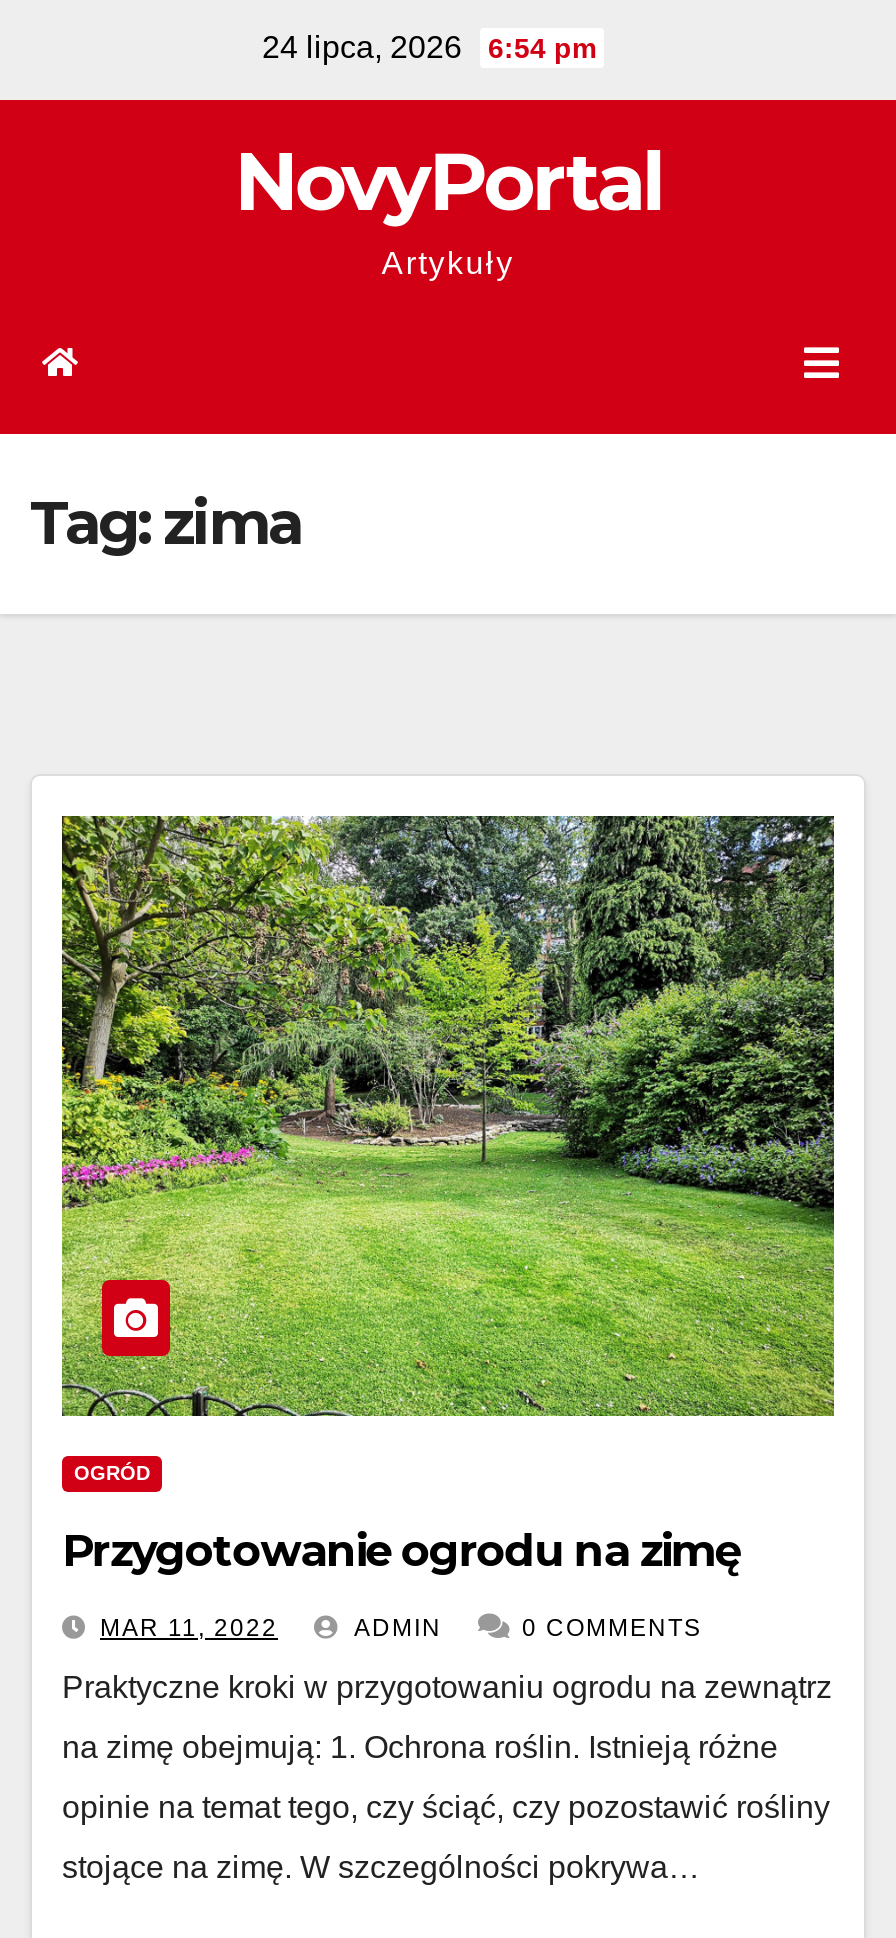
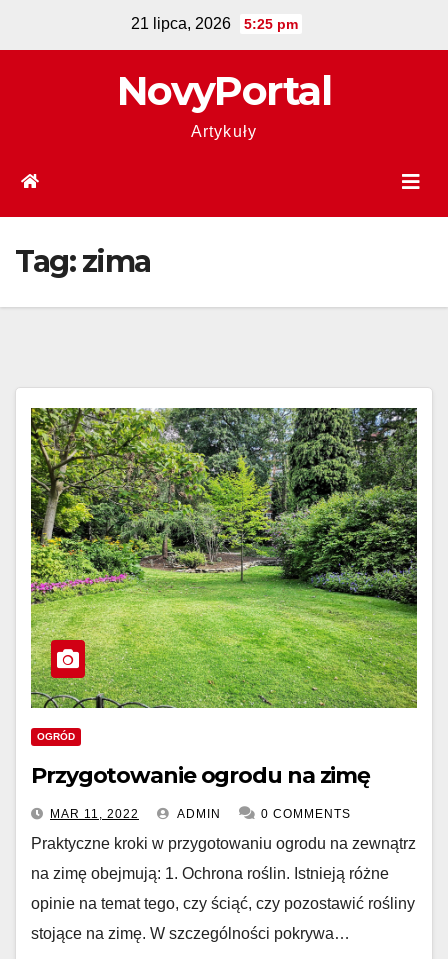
[262,30,596,64] 24 lipca, 2026 6:54 pm -> [131,15,298,32] 21 lipca, 2026 5:25 pm

